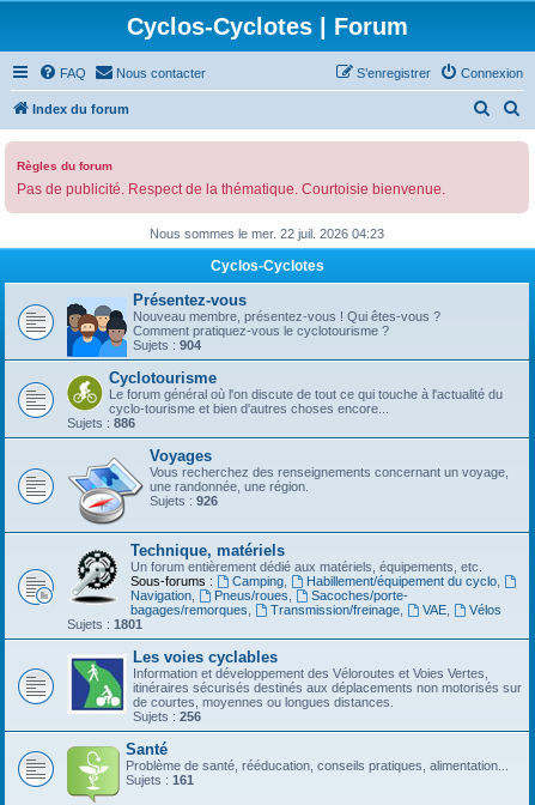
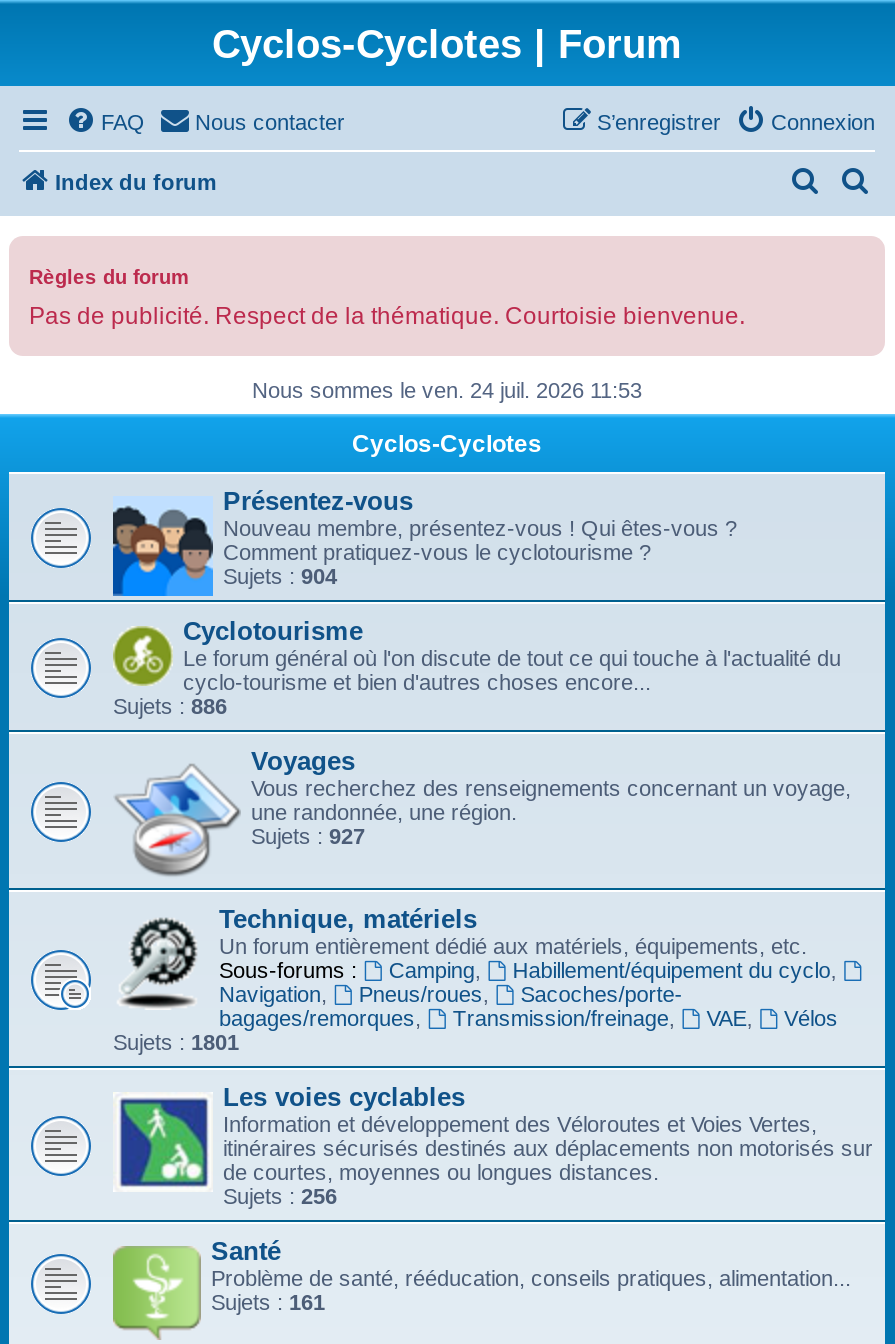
[150,226,384,241] Nous sommes le mer. 22 juil. 2026 04:23 -> [252,378,642,402] Nous sommes le ven. 24 juil. 2026 11:53
[150,494,218,508] Sujets : 926 -> [251,824,365,848] Sujets : 927

